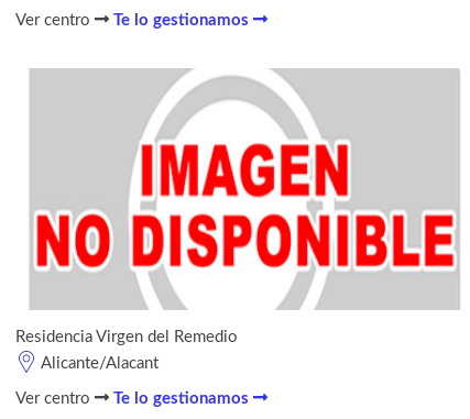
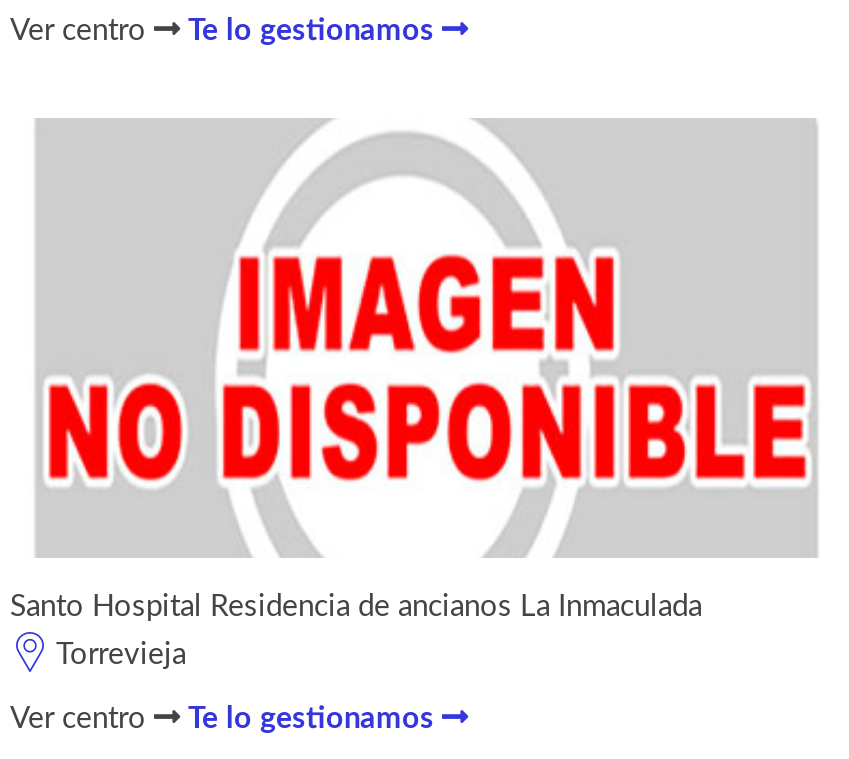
[15,329,238,345] Residencia Virgen del Remedio -> [10,592,702,622] Santo Hospital Residencia de ancianos La Inmaculada
[41,355,159,371] Alicante/Alacant -> [56,640,186,670] Torrevieja

